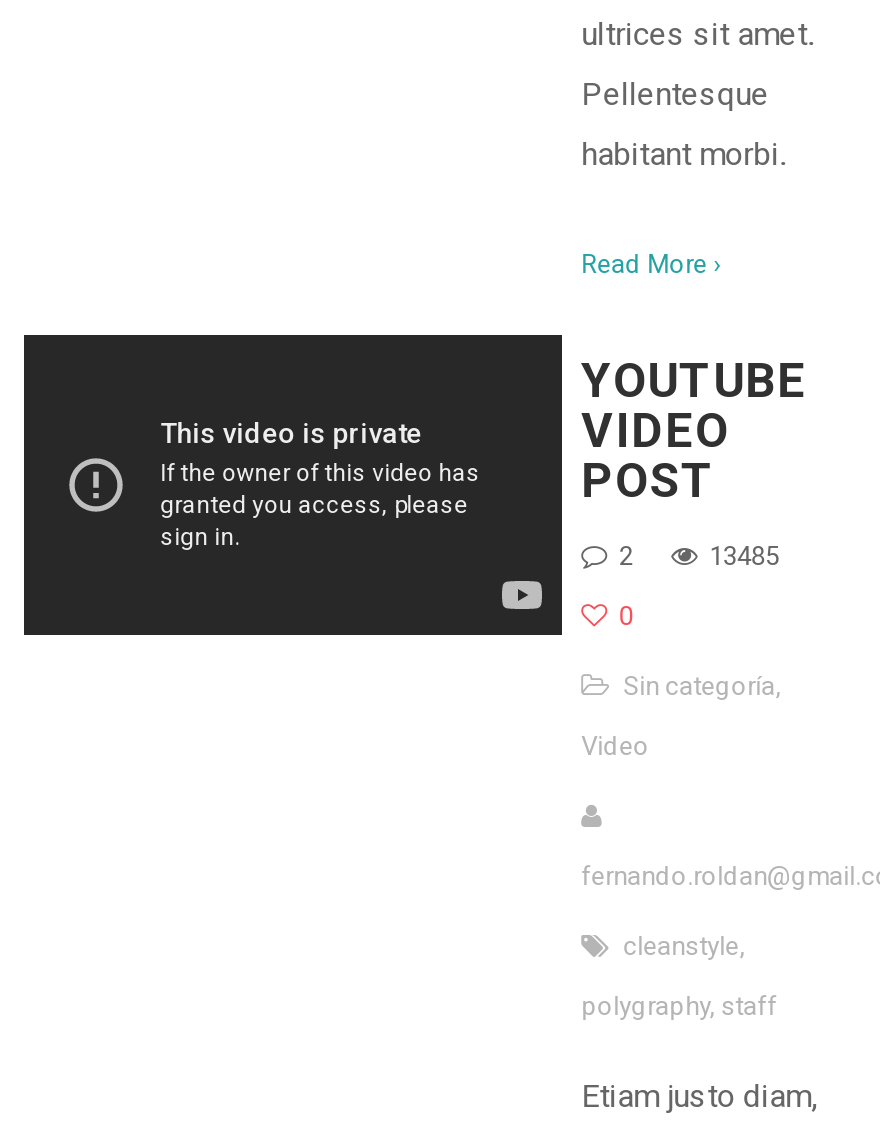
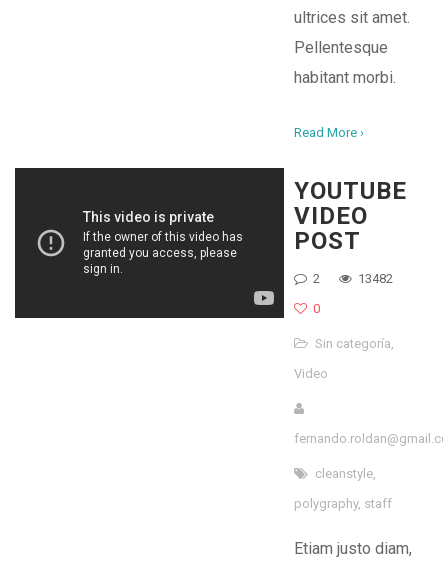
[709,541,779,571] 13485 -> [358,271,393,286] 13482

